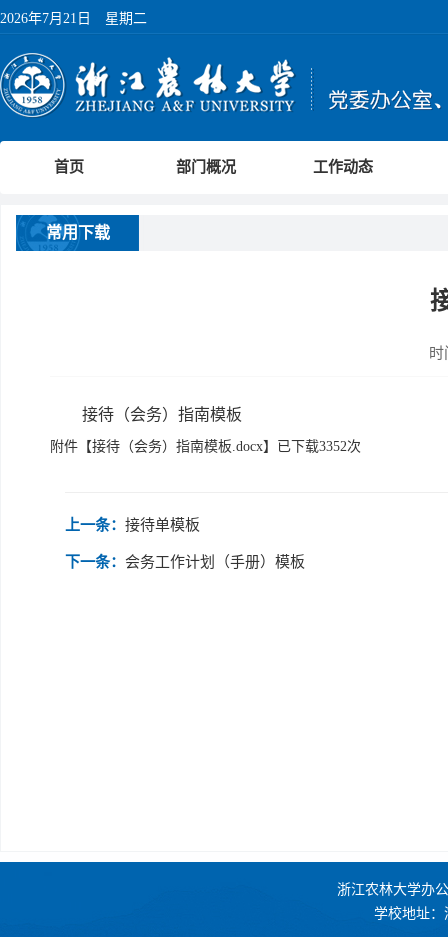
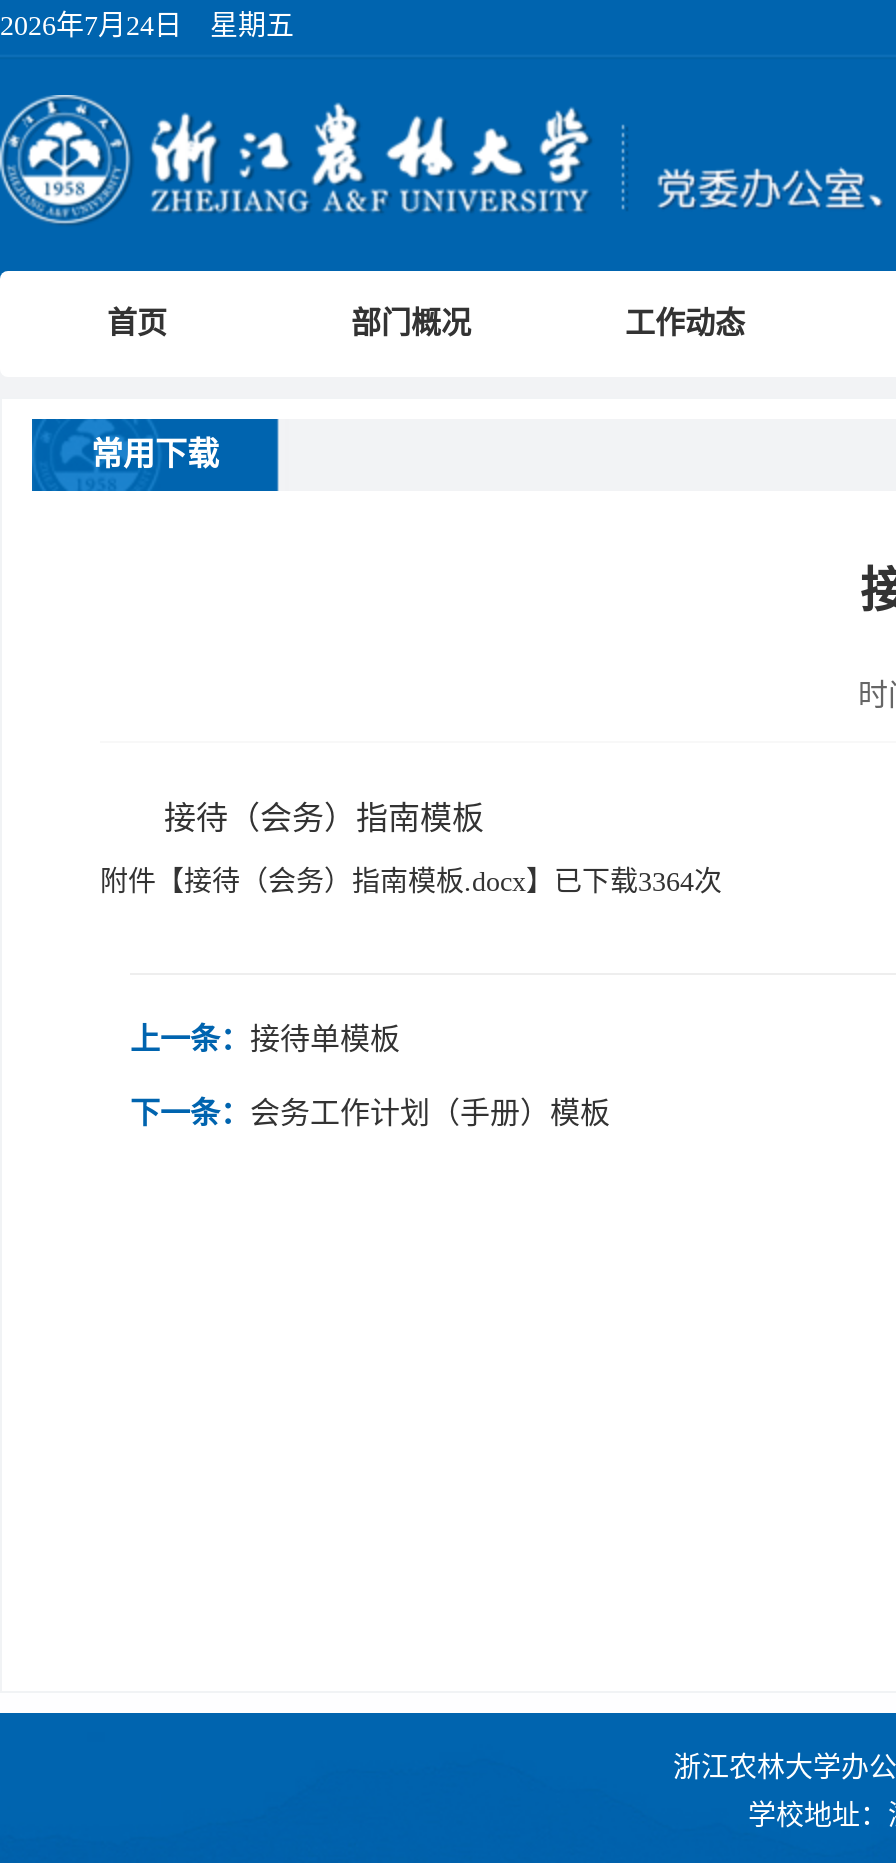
[0,11,161,26] 2026年7月21日 星期二 -> [0,11,322,41] 2026年7月24日 星期五
[50,439,361,454] 附件【接待（会务）指南模板.docx】已下载3352次 -> [100,867,722,897] 附件【接待（会务）指南模板.docx】已下载3364次

